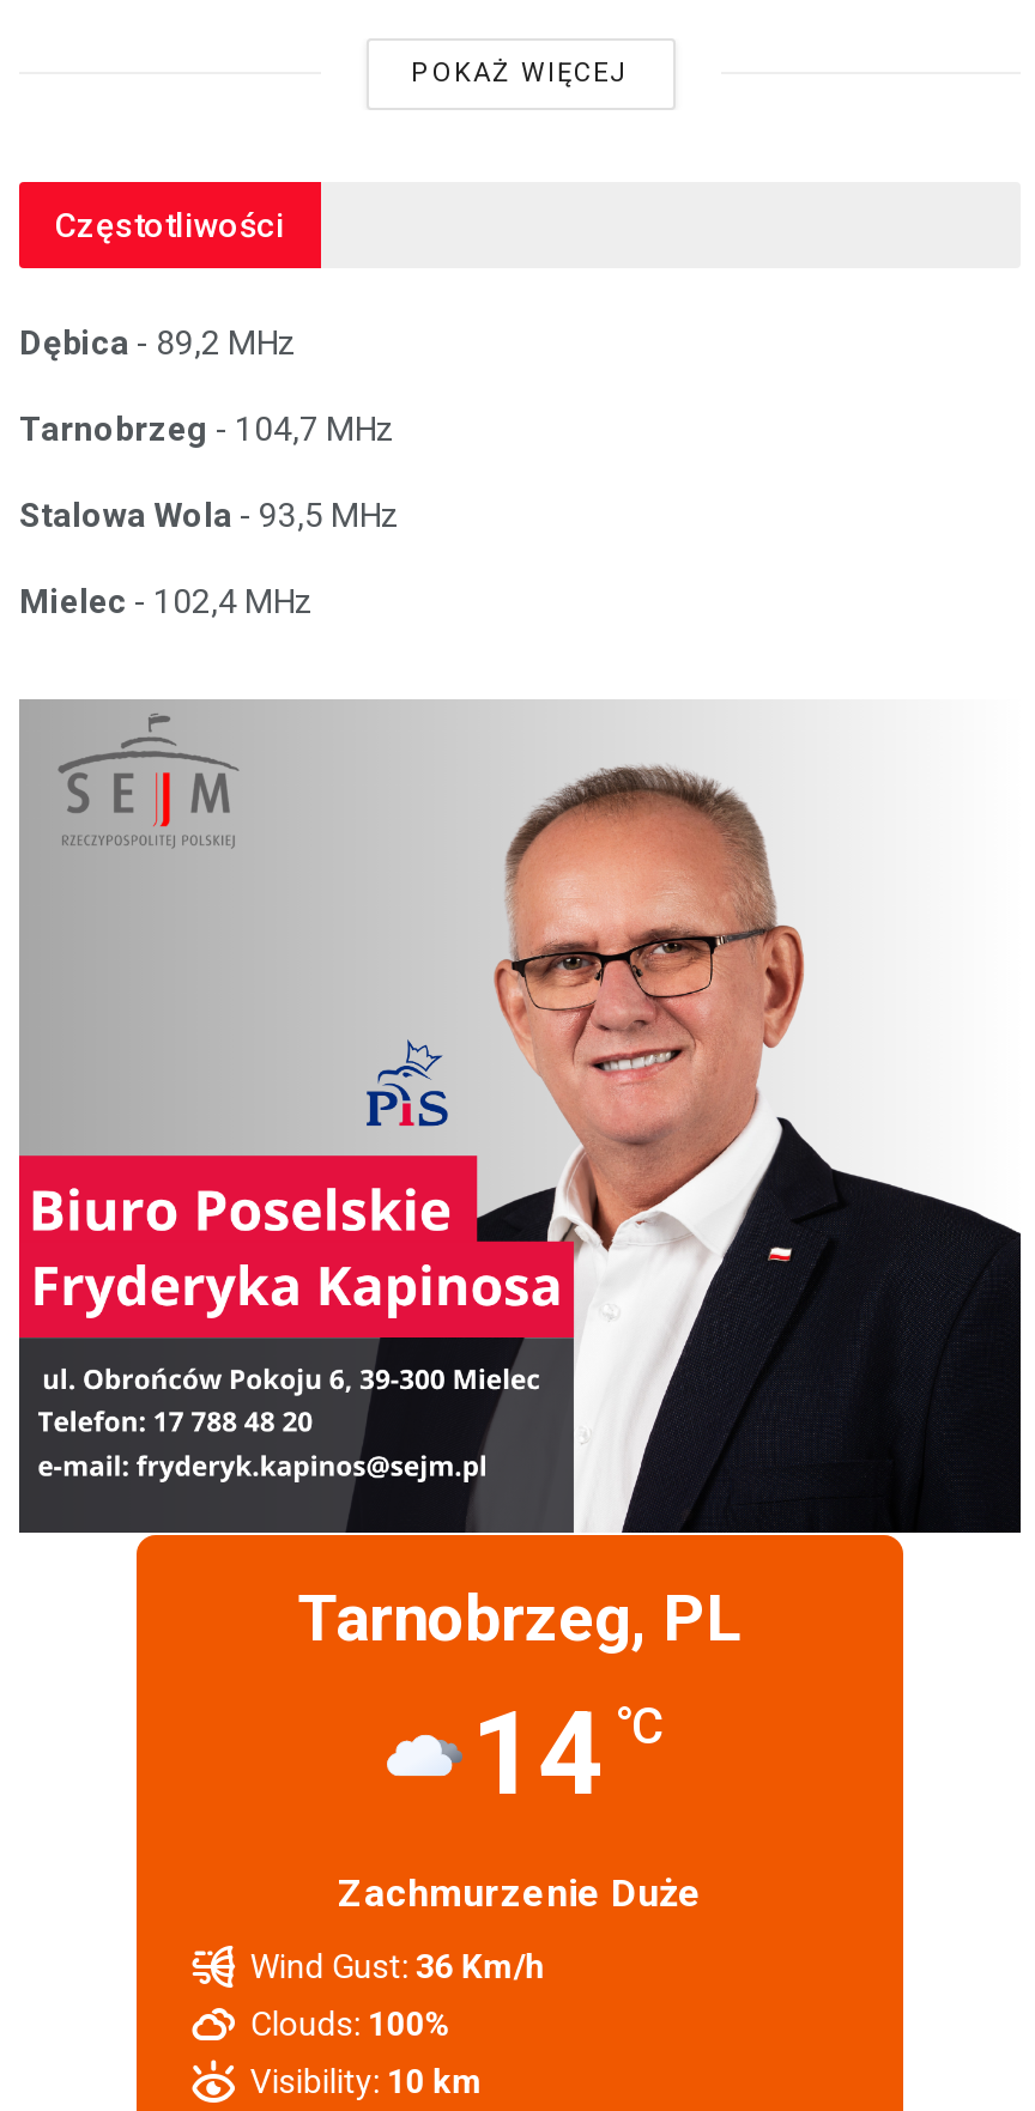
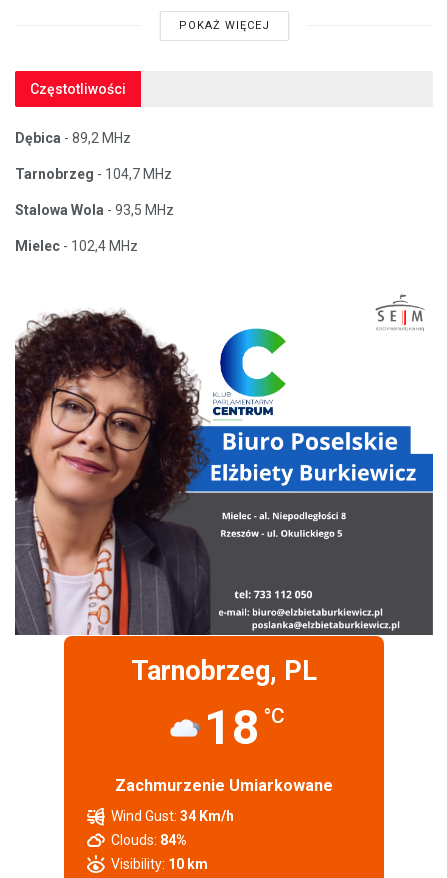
[17,699,1021,1535] [image] -> [14,288,434,636] [image]
[471,1686,665,1822] 14 °C -> [203,699,284,756] 18 °C
[338,1870,702,1916] Zachmurzenie Duże -> [115,776,333,795] Zachmurzenie Umiarkowane
[250,1947,545,1985] Wind Gust: 36 Km/h -> [111,808,234,824] Wind Gust: 34 Km/h
[250,2004,451,2043] Clouds: 100% -> [111,832,187,848] Clouds: 84%

